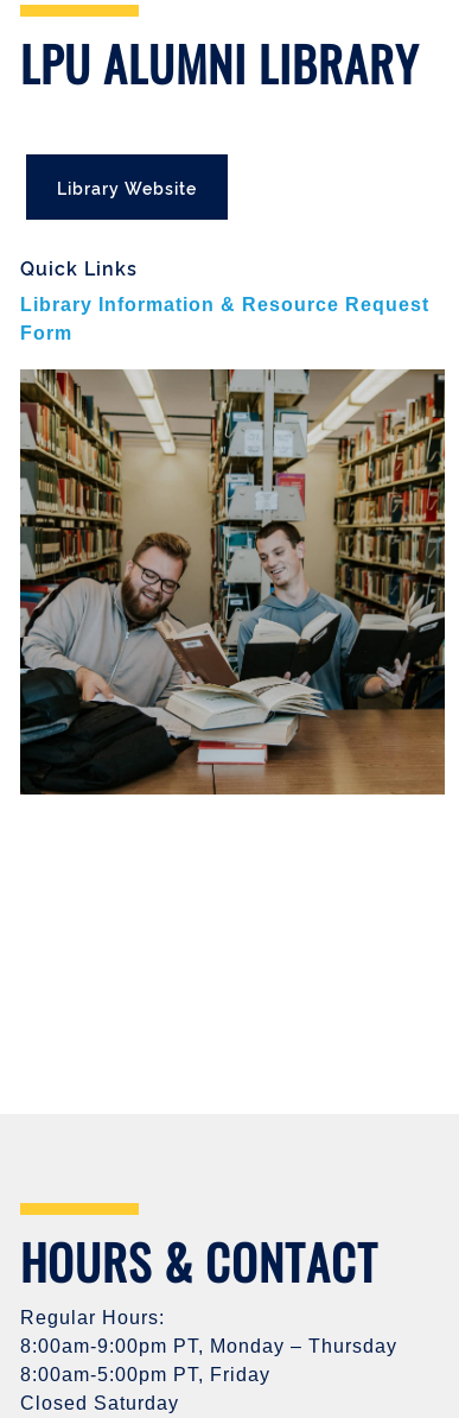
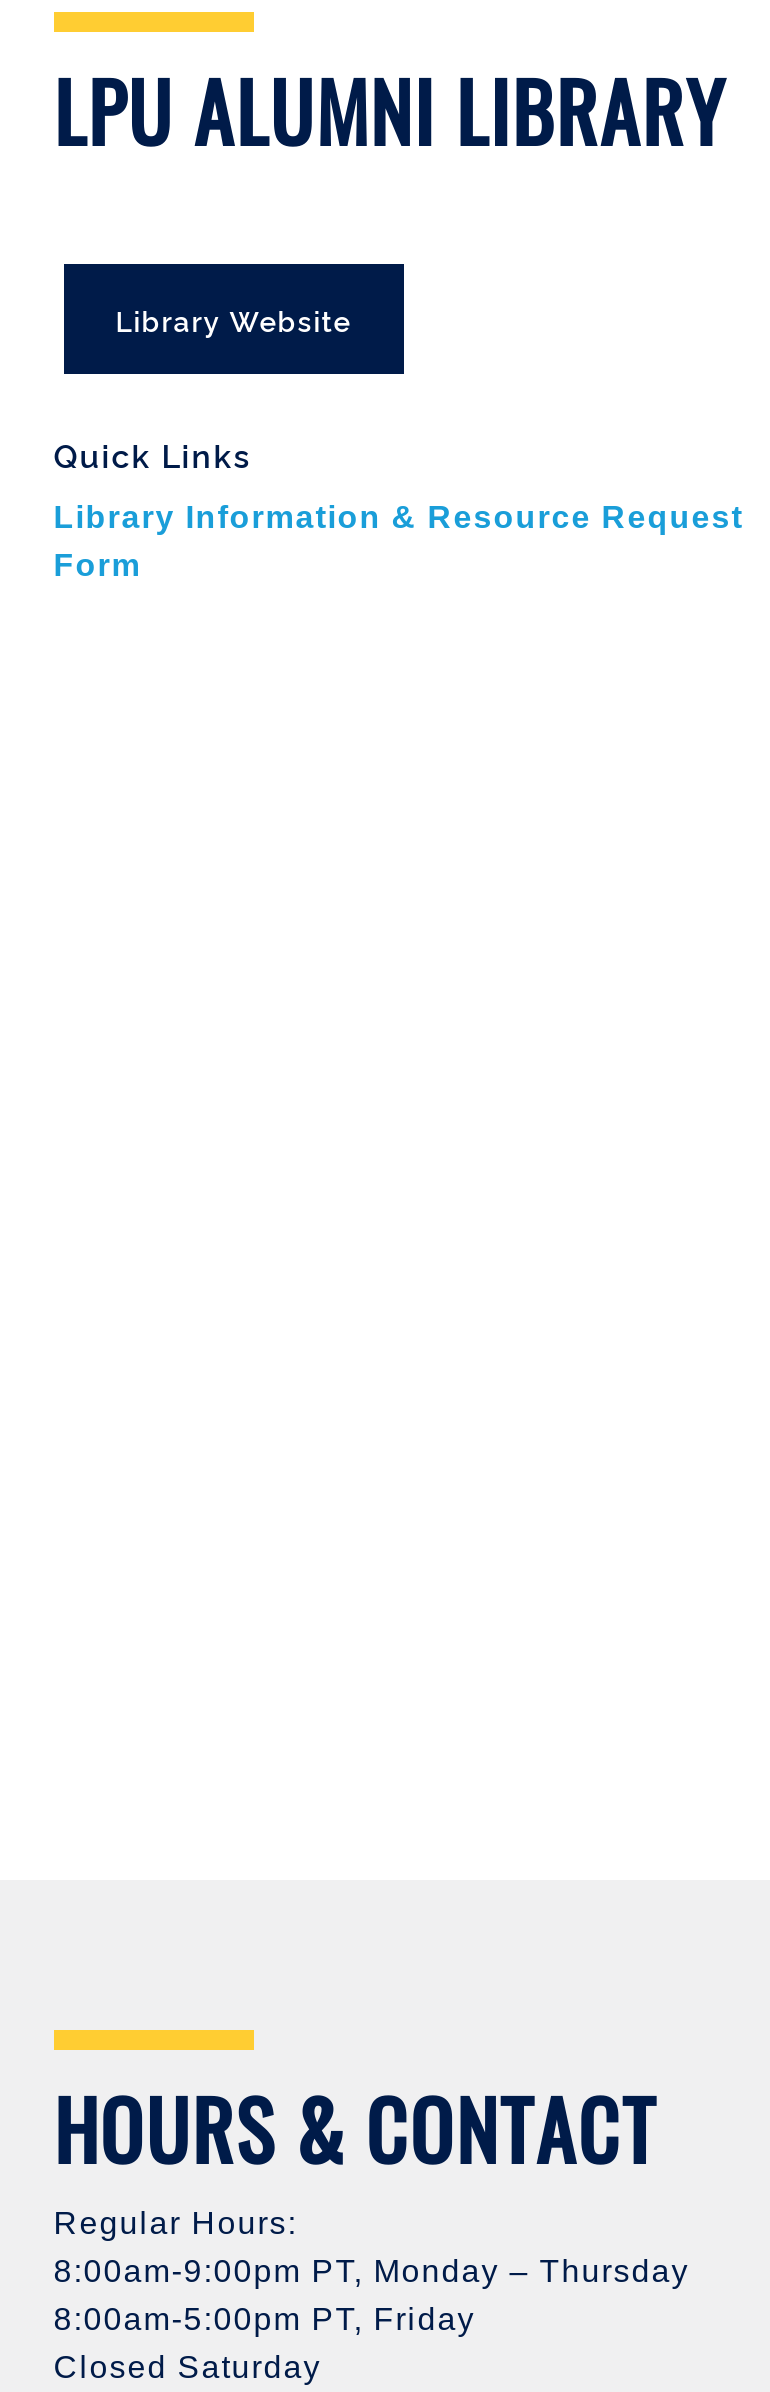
[19,368,446,796] [image] -> none

